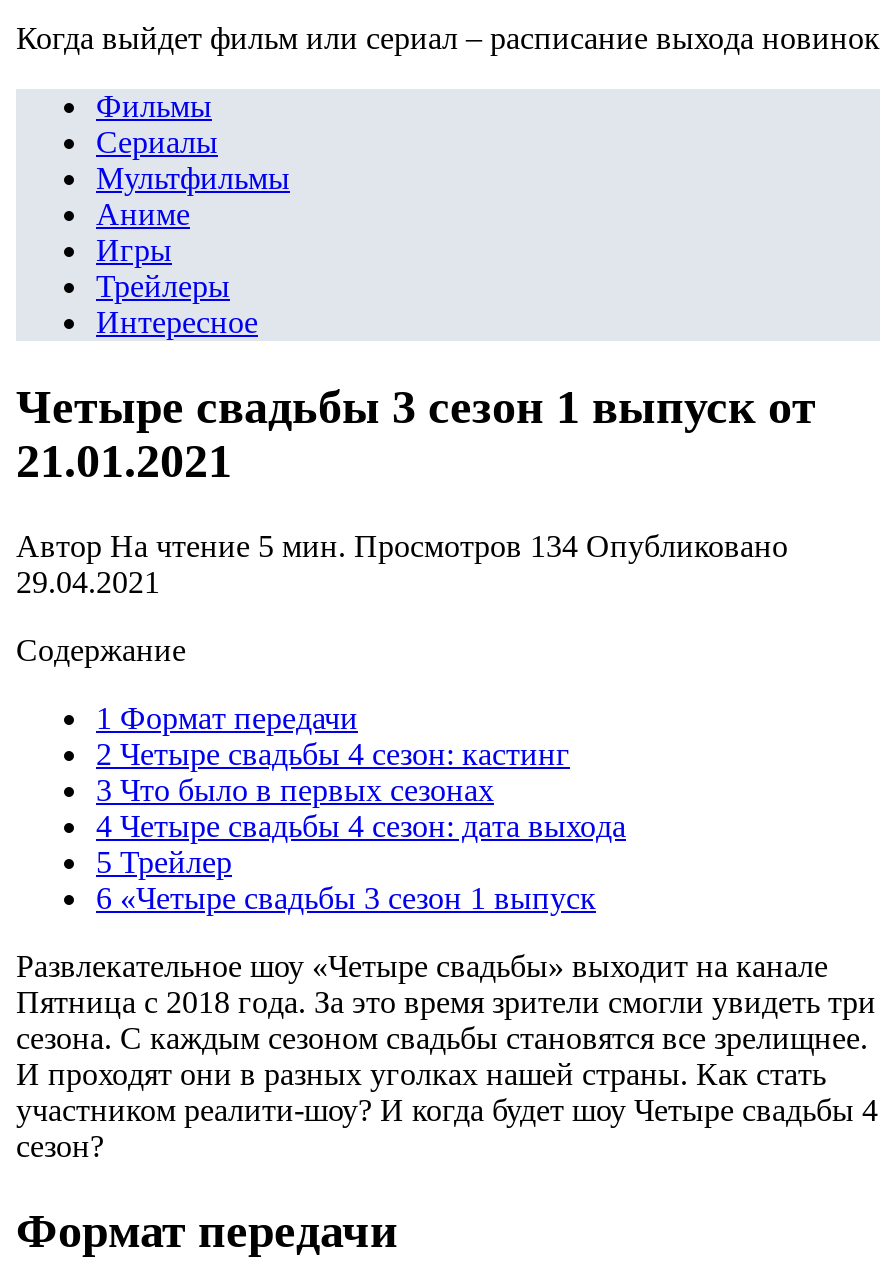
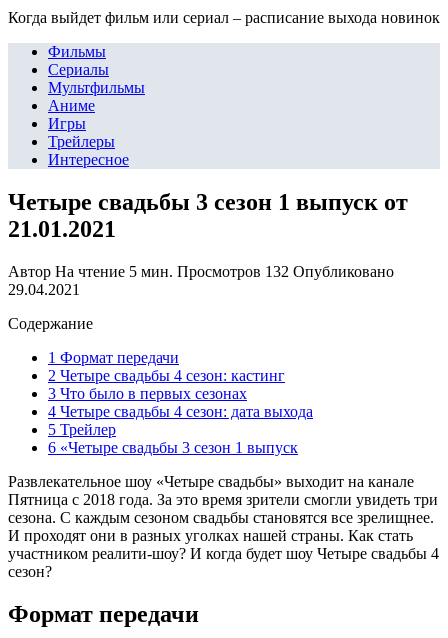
[16,529,788,563] Автор На чтение 5 мин. Просмотров 134 Опубликовано -> [8,263,394,280] Автор На чтение 5 мин. Просмотров 132 Опубликовано

